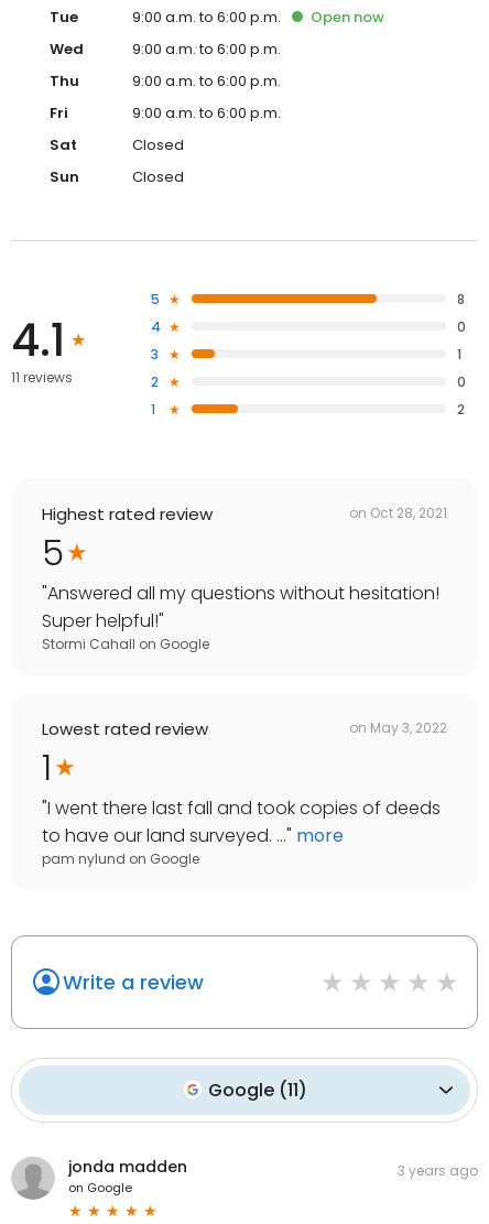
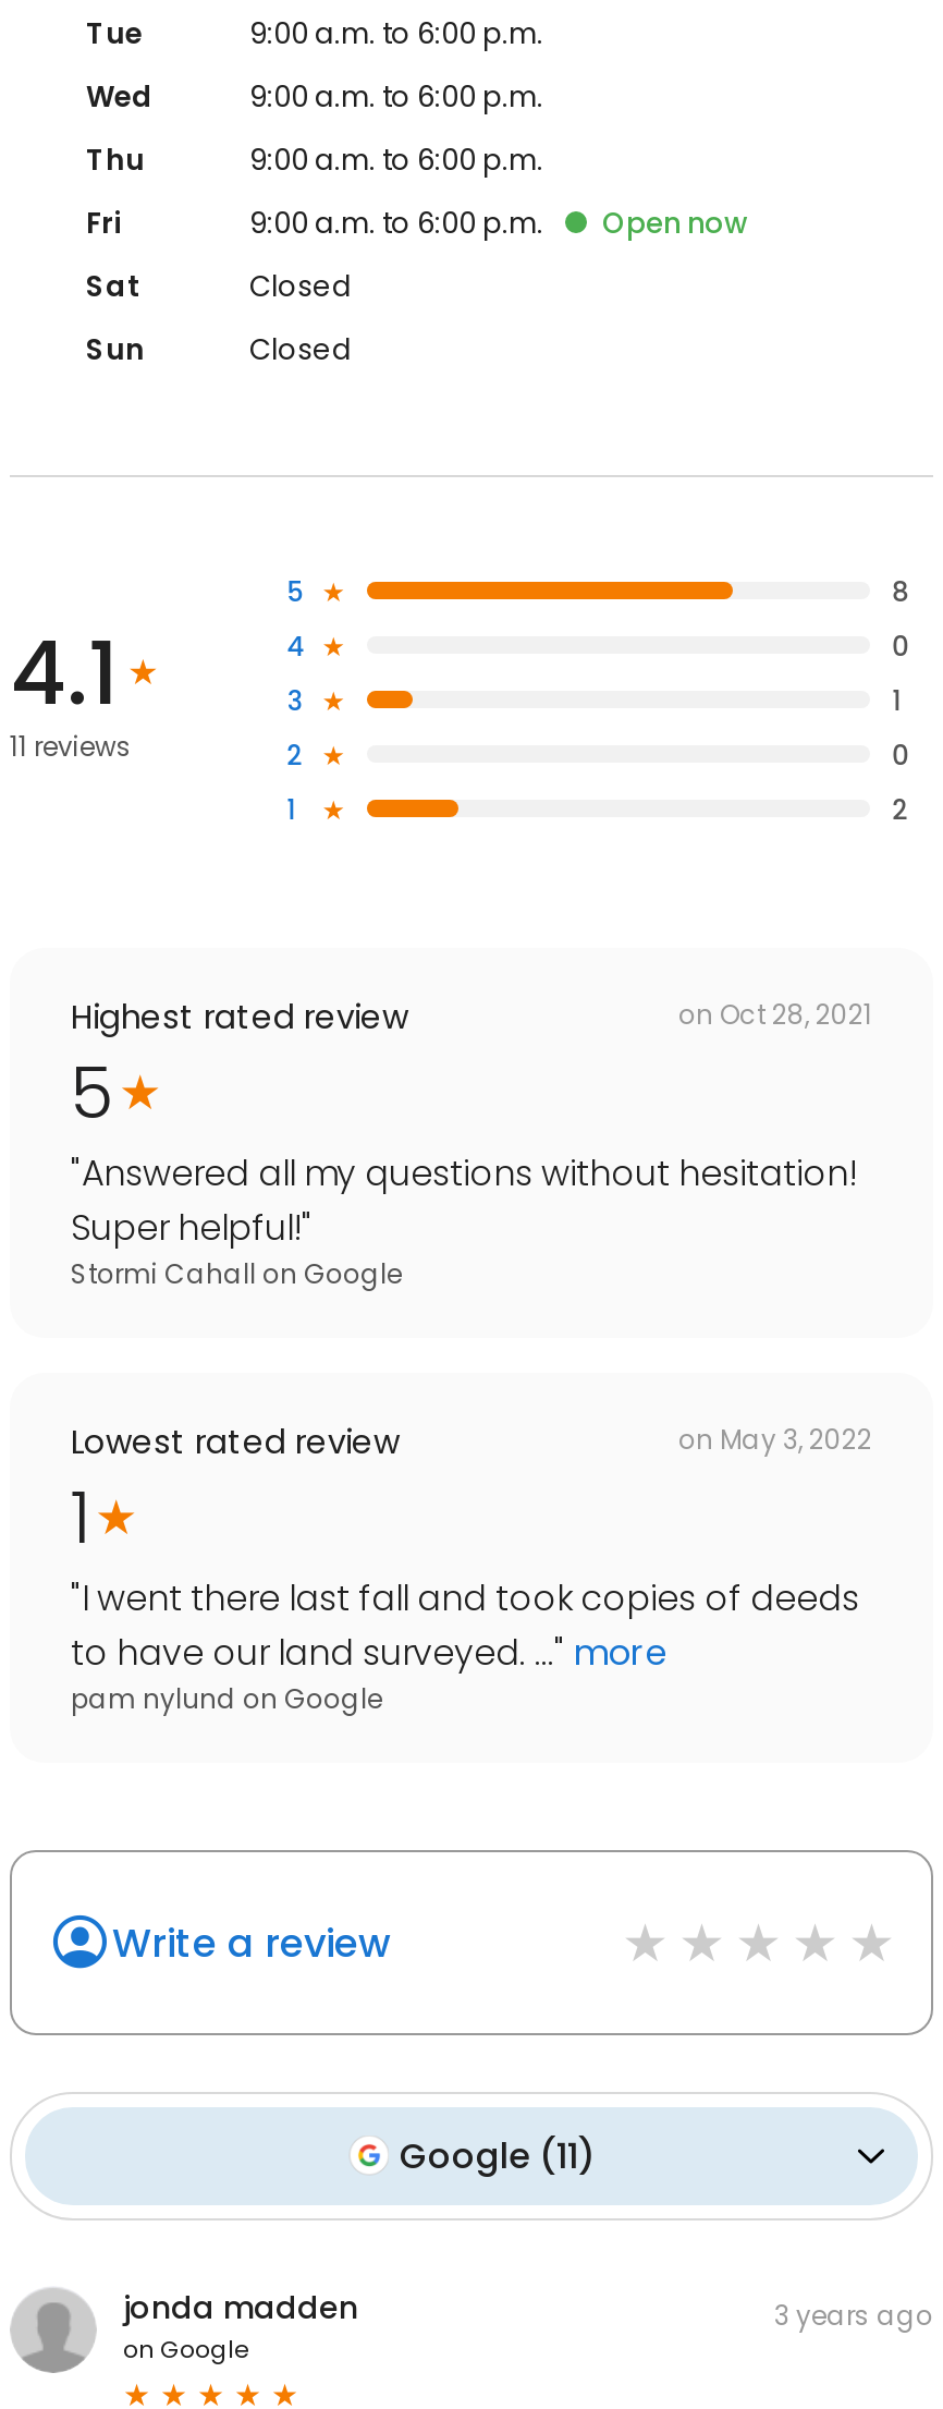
moved [311,7,384,27] -> [602,202,748,244]: Open now

